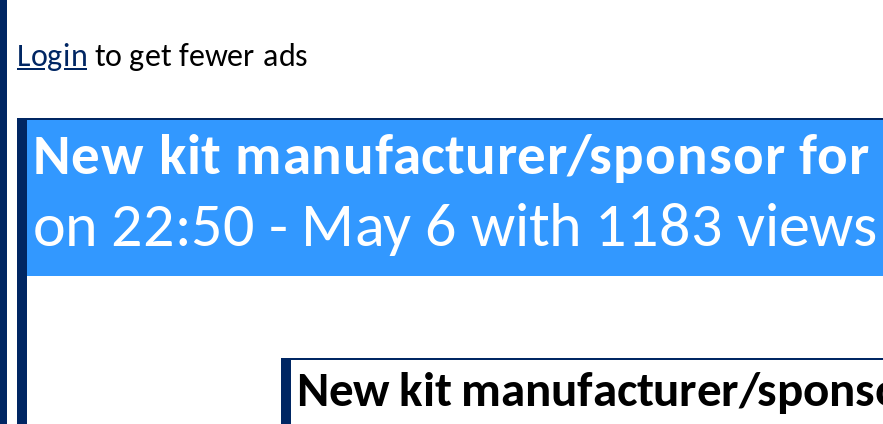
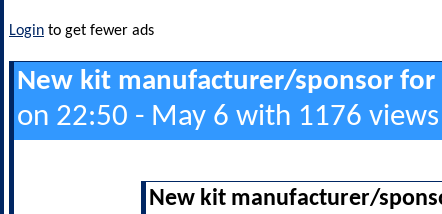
[33,200,877,262] on 22:50 - May 6 with 1183 views -> [17,102,439,133] on 22:50 - May 6 with 1176 views

